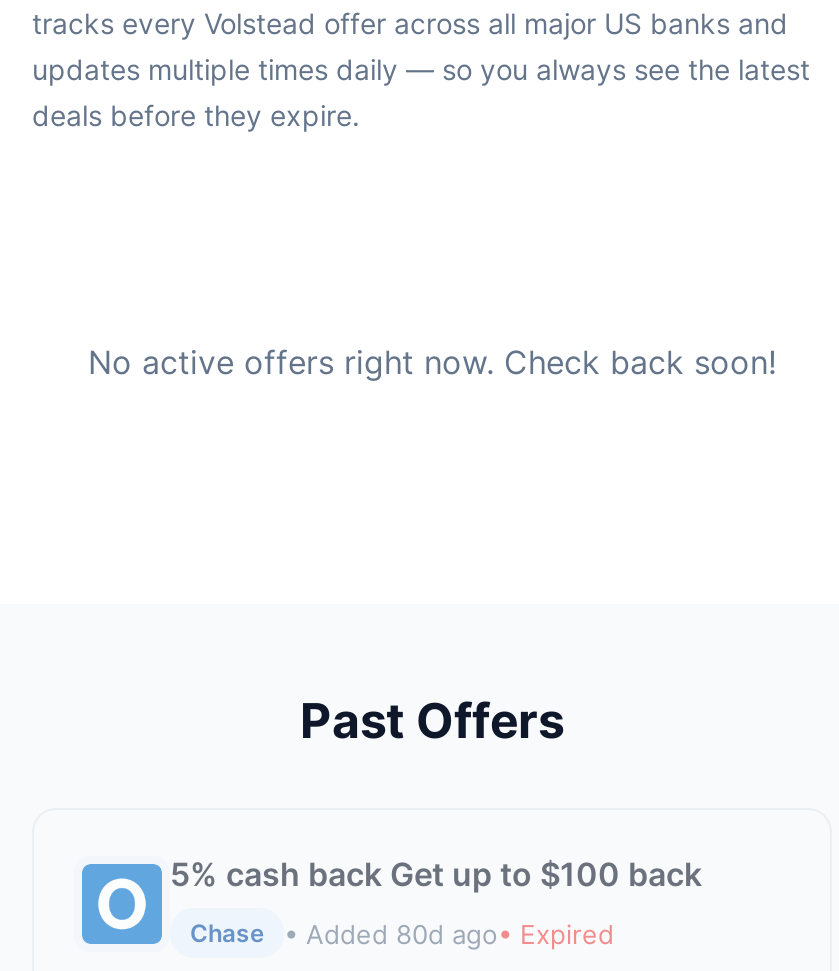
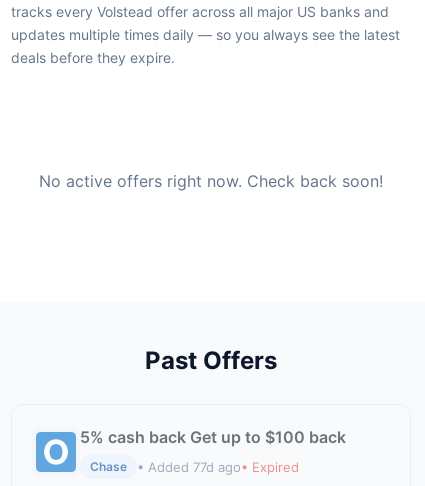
[284,917,614,949] • Added 80d ago• Expired -> [137,458,299,474] • Added 77d ago• Expired

